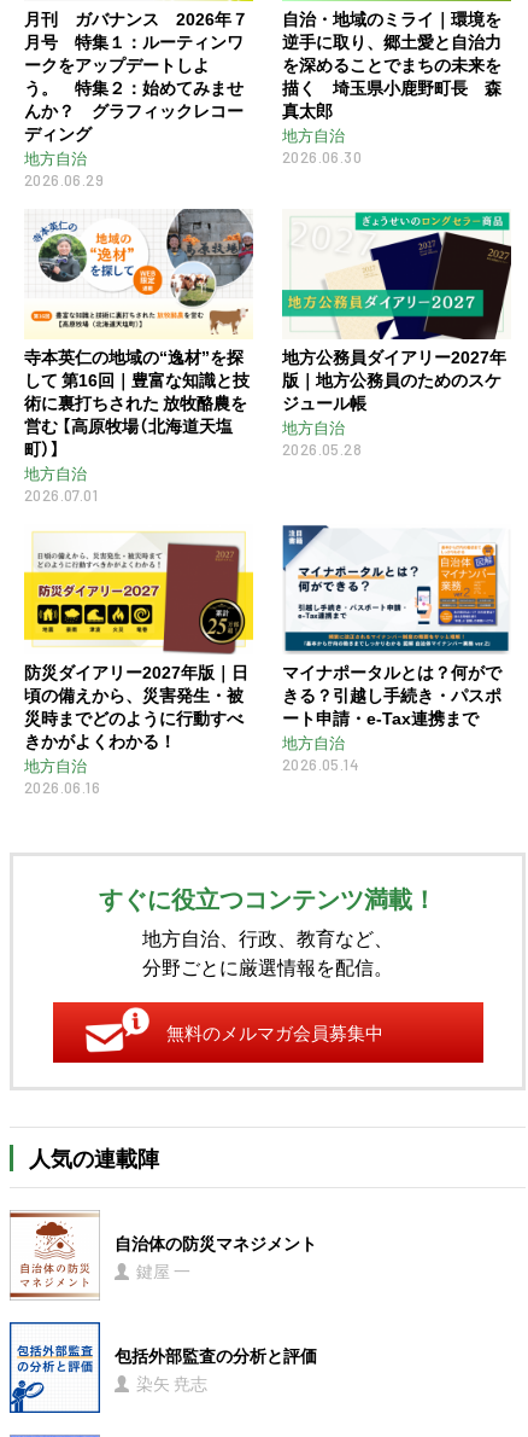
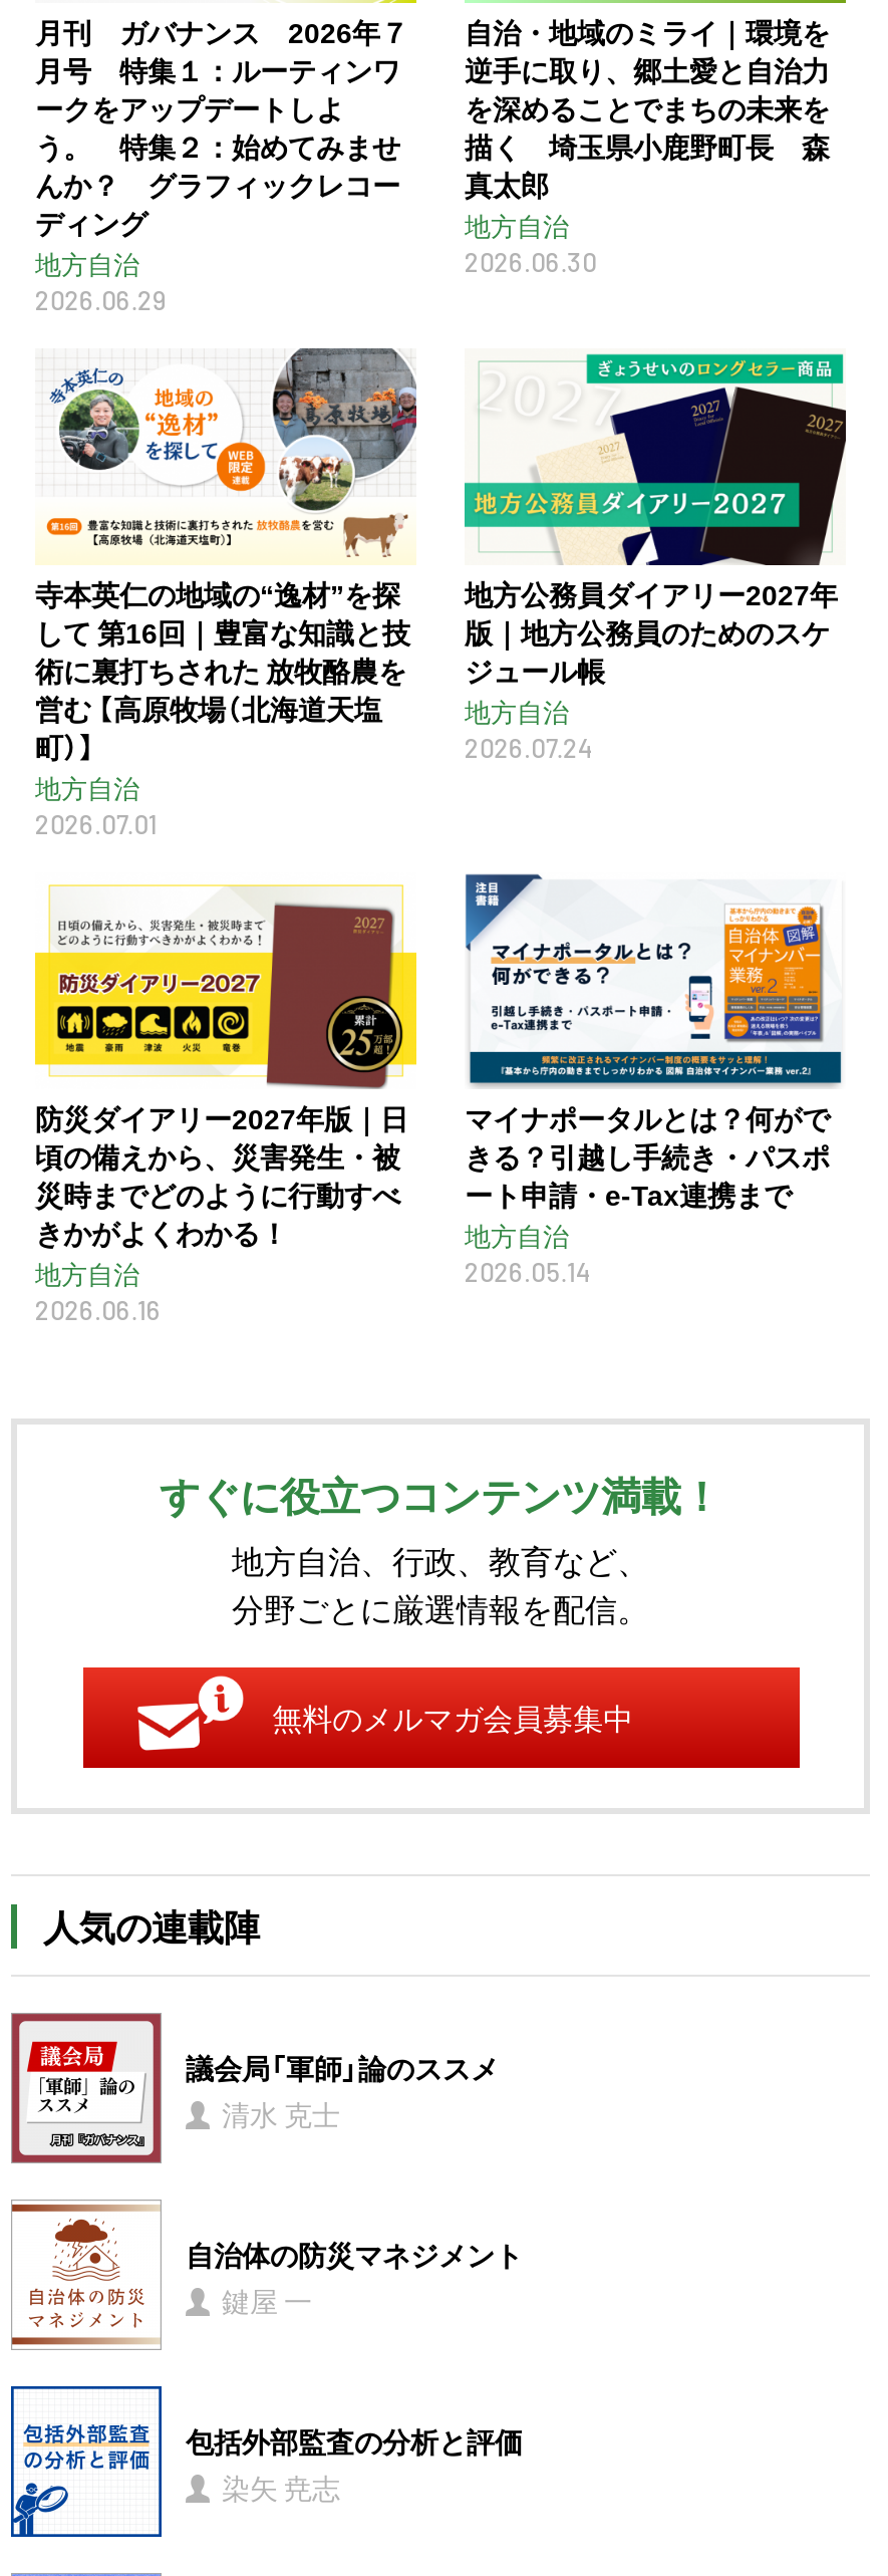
[282,438,362,460] 2026.05.28 -> [465,727,595,766] 2026.07.24
none -> [11,2012,499,2164] [image] | 議会局「軍師」論のススメ | 清水 克士

